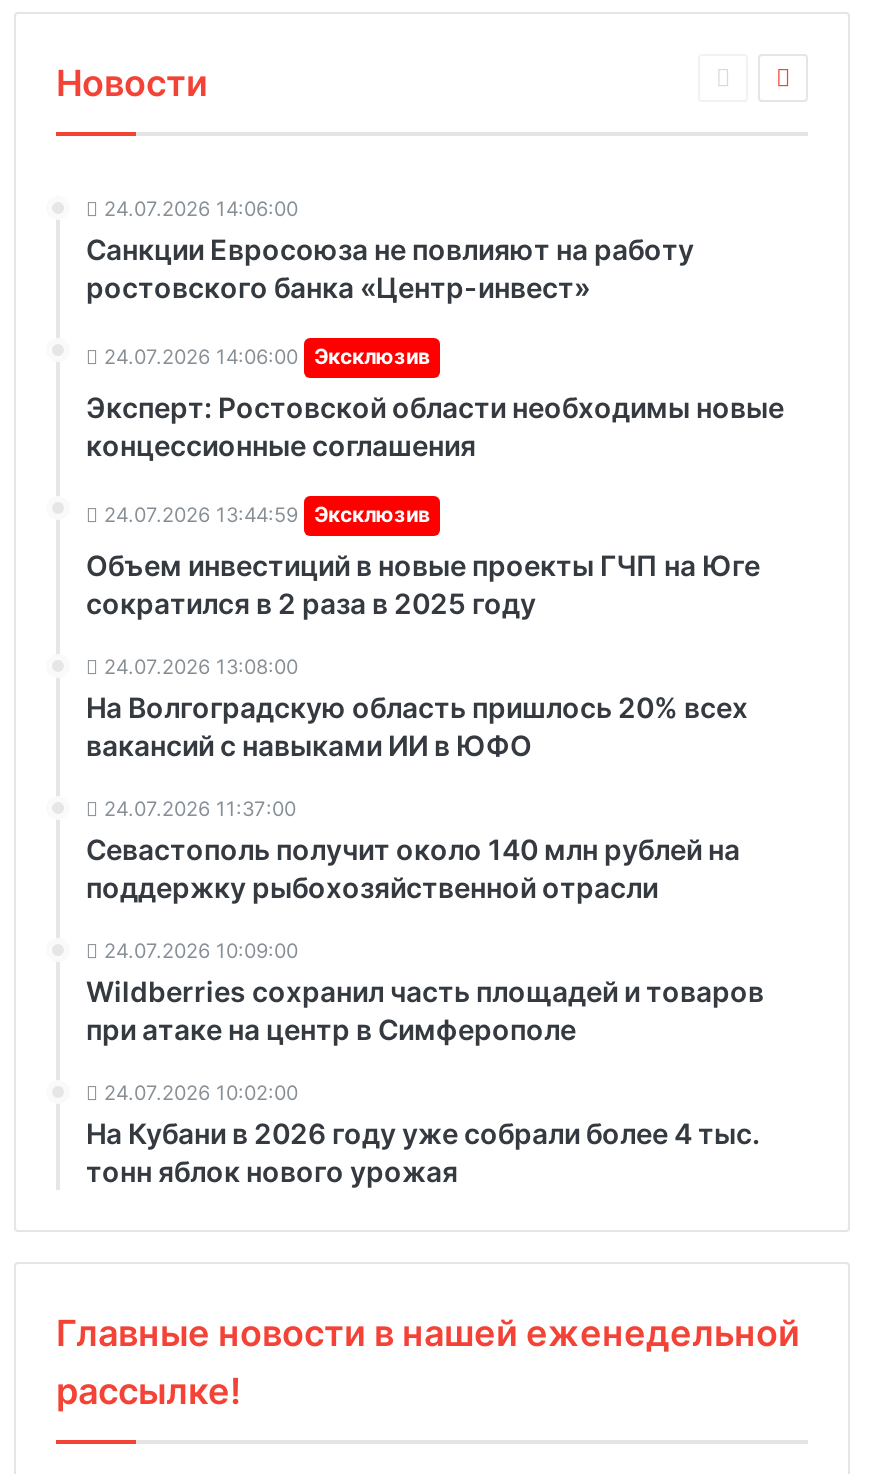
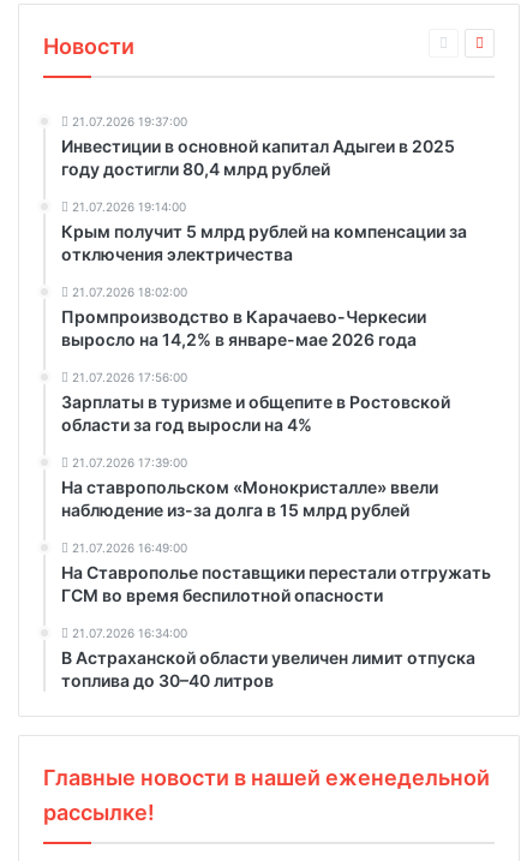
[86,195,784,1187] 24.07.2026 14:06:00 | Санкции Евросоюза не повлияют на работу | ростовского банка «Центр-инвест» | 24.07.2026 14:06:00 | Эксклюзив | Эксперт: Ростовской области необходимы новые | концессионные соглашения | 24.07.2026 13:44:59 | Эксклюзив | Объем инвестиций в новые проекты ГЧП на Юге | сократился в 2 раза в 2025 году | 24.07.2026 13:08:00 | На Волгоградскую область пришлось 20% всех | вакансий с навыками ИИ в ЮФО | 24.07.2026 11:37:00 | Севастополь получит около 140 млн рублей на | поддержку рыбохозяйственной отрасли | 24.07.2026 10:09:00 | Wildberries сохранил часть площадей и товаров | при атаке на центр в Симферополе | 24.07.2026 10:02:00 | На Кубани в 2026 году уже собрали более 4 тыс. | тонн яблок нового урожая -> [61,113,491,690] 21.07.2026 19:37:00 | Инвестиции в основной капитал Адыгеи в 2025 | году достигли 80,4 млрд рублей | 21.07.2026 19:14:00 | Крым получит 5 млрд рублей на компенсации за | отключения электричества | 21.07.2026 18:02:00 | Промпроизводство в Карачаево-Черкесии | выросло на 14,2% в январе-мае 2026 года | 21.07.2026 17:56:00 | Зарплаты в туризме и общепите в Ростовской | области за год выросли на 4% | 21.07.2026 17:39:00 | На ставропольском «Монокристалле» ввели | наблюдение из-за долга в 15 млрд рублей | 21.07.2026 16:49:00 | На Ставрополье поставщики перестали отгружать | ГСМ во время беспилотной опасности | 21.07.2026 16:34:00 | В Астраханской области увеличен лимит отпуска | топлива до 30–40 литров

